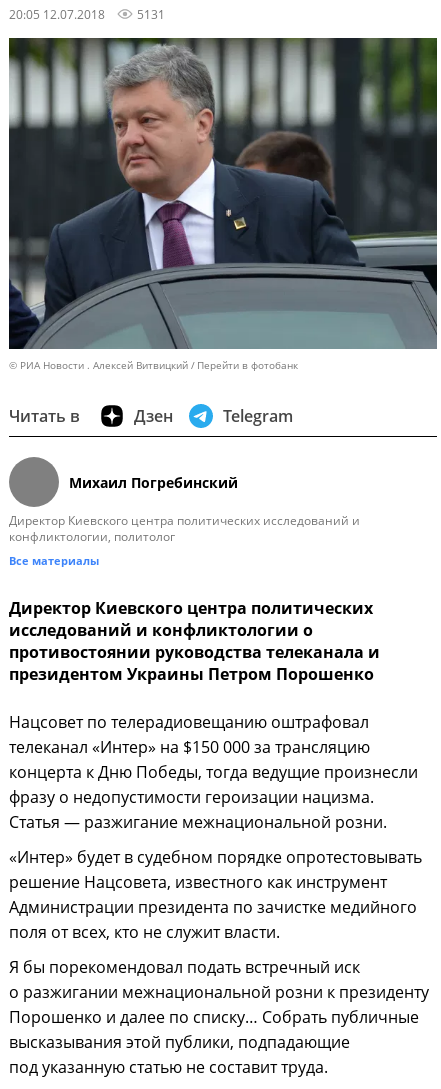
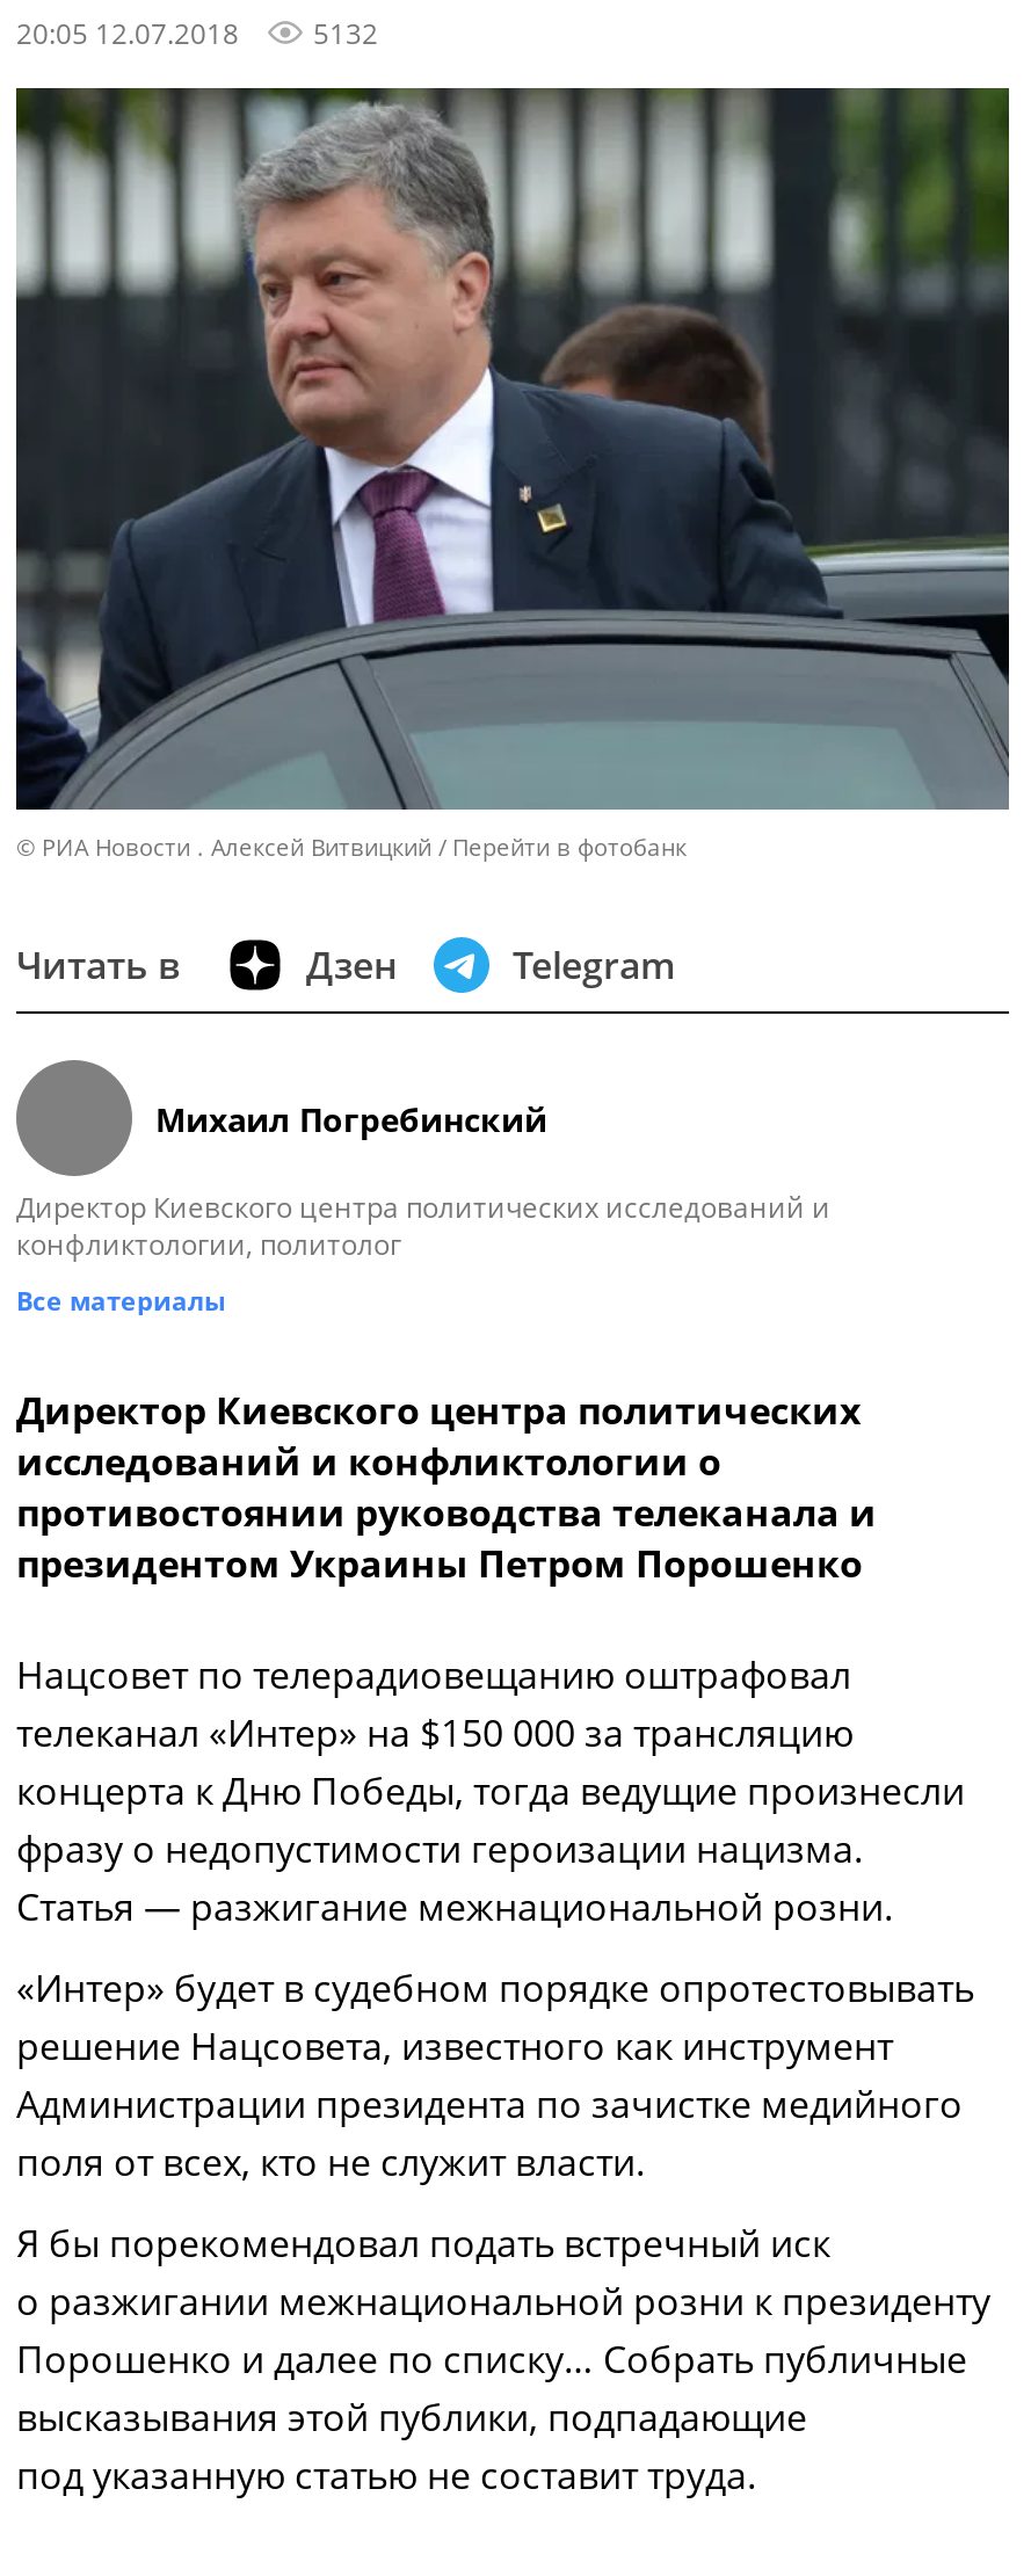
[9,6,165,22] 20:05 12.07.2018 5131 -> [16,14,378,51] 20:05 12.07.2018 5132

